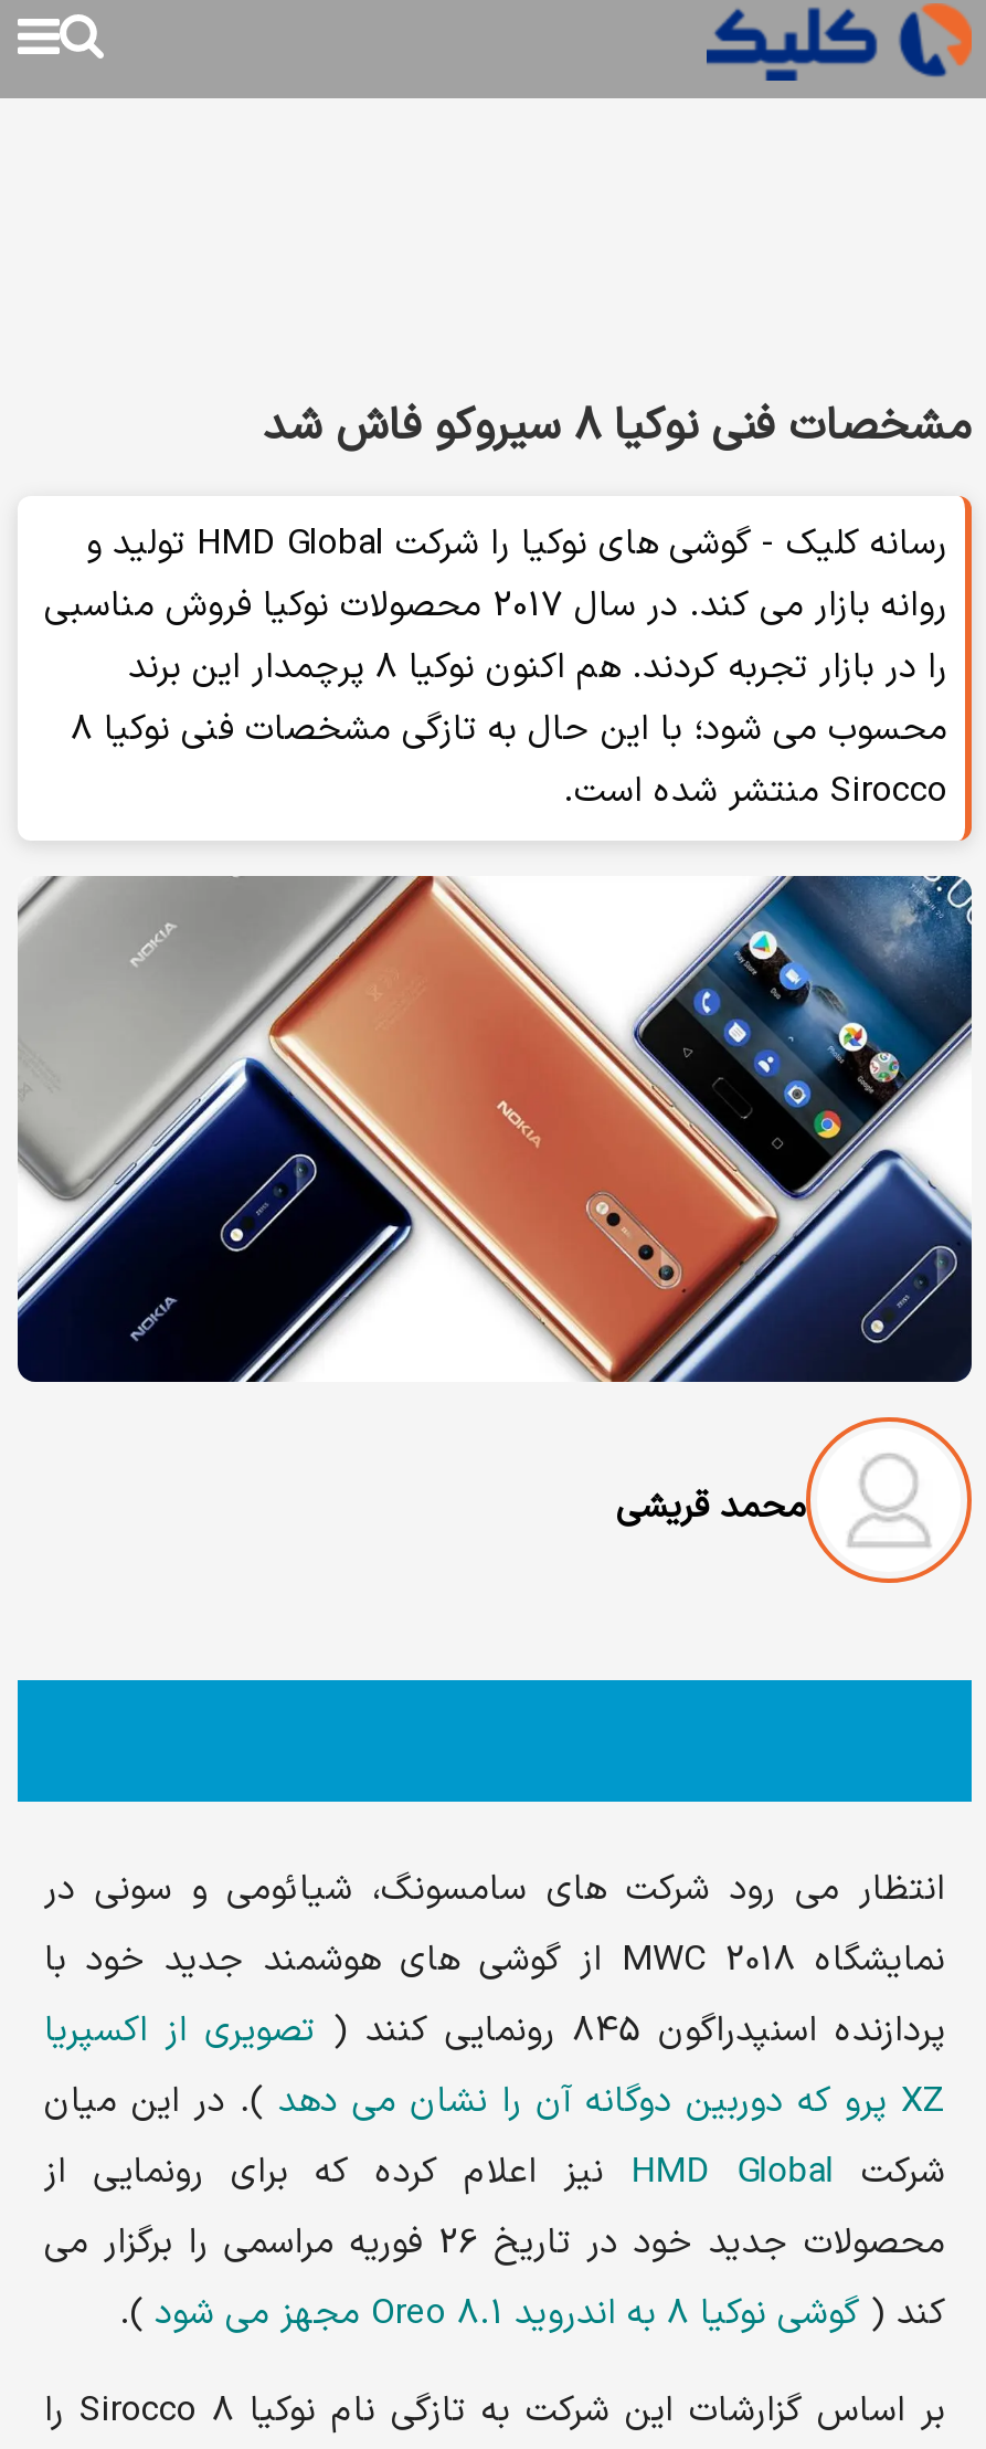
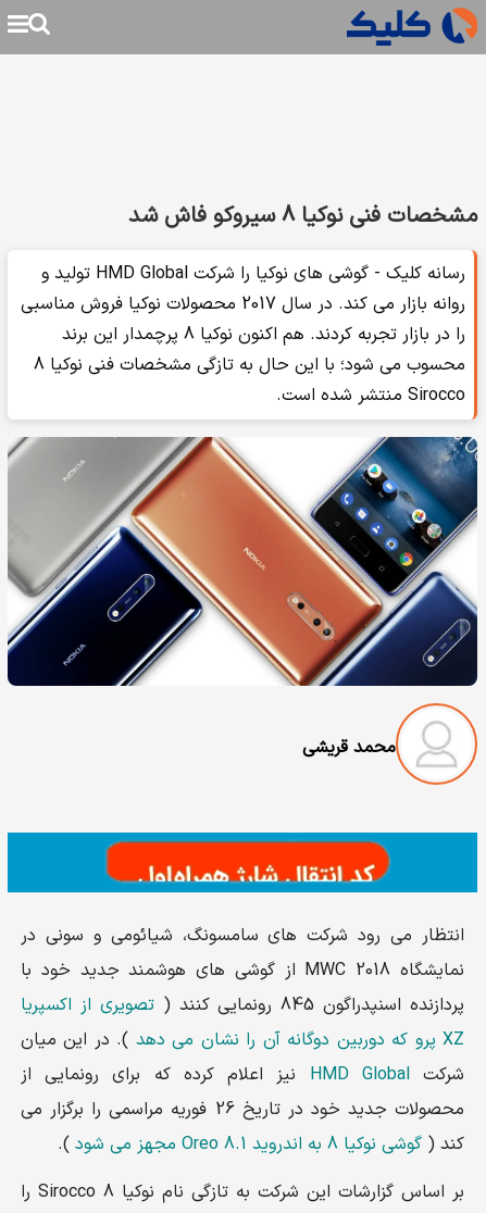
none -> [104,840,391,884] [image]

